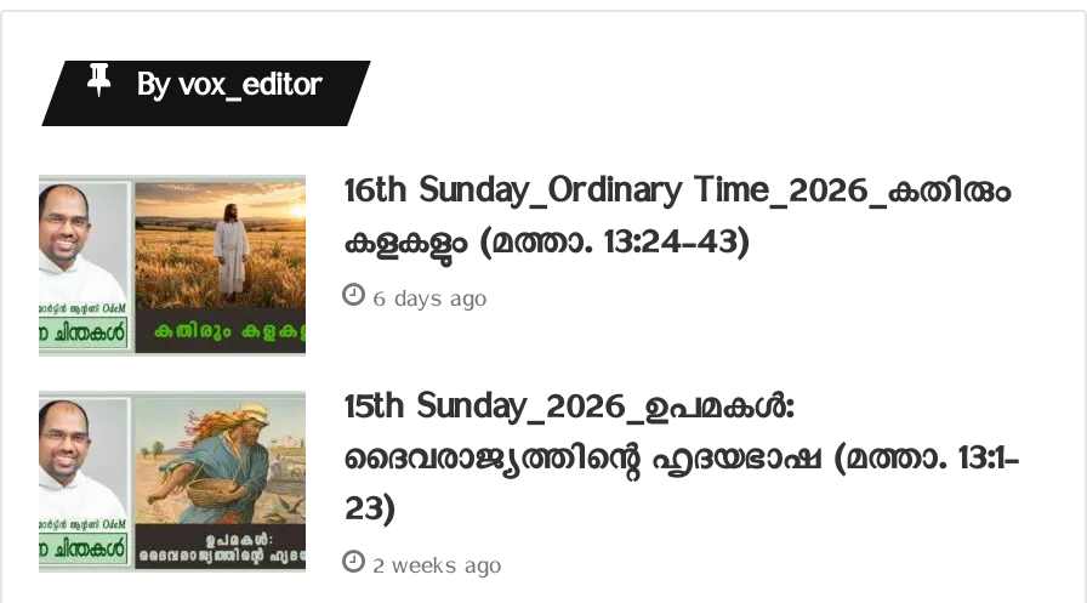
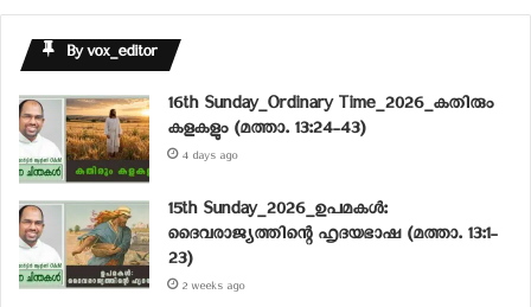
[371,287,485,323] 6 days ago -> [181,150,237,167] 4 days ago

